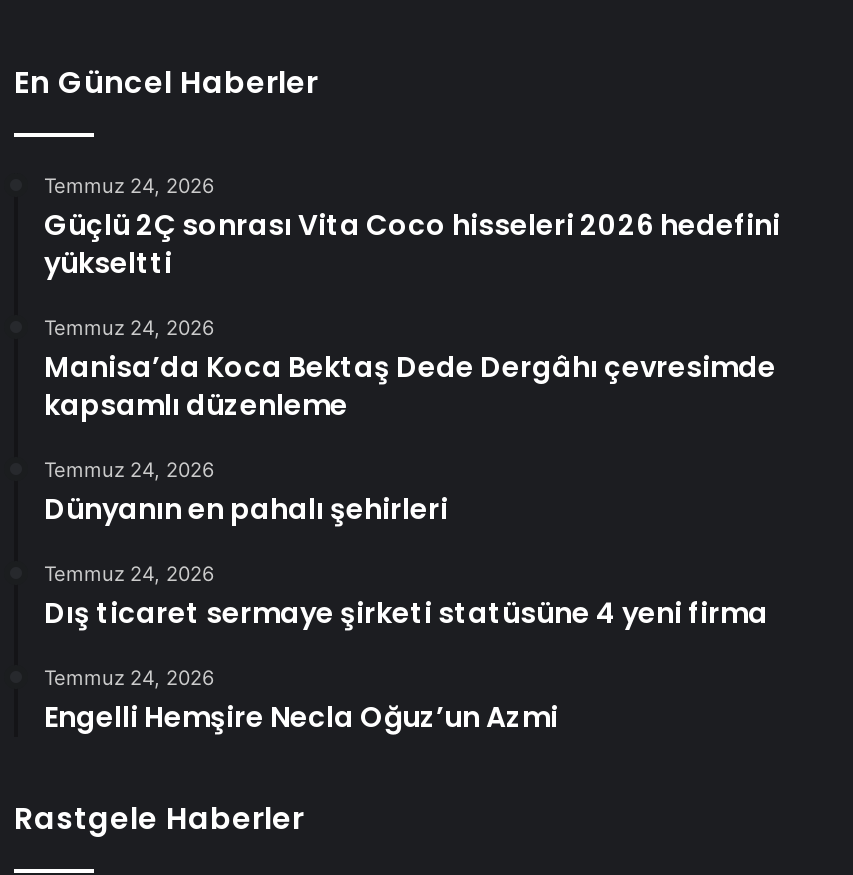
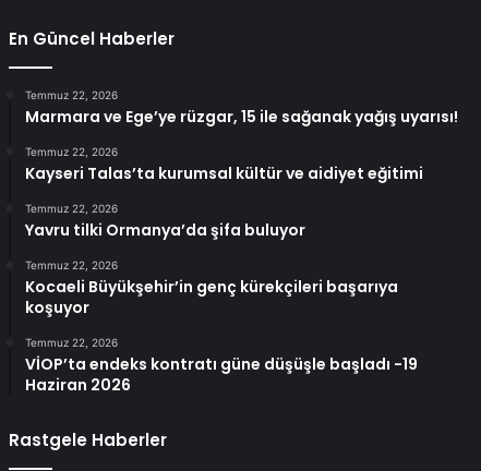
[44,172,780,282] Temmuz 24, 2026 | Güçlü 2Ç sonrası Vita Coco hisseleri 2026 hedefini | yükseltti -> [25,88,458,127] Temmuz 22, 2026 | Marmara ve Ege’ye rüzgar, 15 ile sağanak yağış uyarısı!
[44,314,776,424] Temmuz 24, 2026 | Manisa’da Koca Bektaş Dede Dergâhı çevresimde | kapsamlı düzenleme -> [25,144,423,184] Temmuz 22, 2026 | Kayseri Talas’ta kurumsal kültür ve aidiyet eğitimi
[44,456,448,528] Temmuz 24, 2026 | Dünyanın en pahalı şehirleri -> [25,201,305,240] Temmuz 22, 2026 | Yavru tilki Ormanya’da şifa buluyor
[44,560,768,632] Temmuz 24, 2026 | Dış ticaret sermaye şirketi statüsüne 4 yeni firma -> [25,258,398,318] Temmuz 22, 2026 | Kocaeli Büyükşehir’in genç kürekçileri başarıya | koşuyor
[44,664,558,736] Temmuz 24, 2026 | Engelli Hemşire Necla Oğuz’un Azmi -> [25,335,418,395] Temmuz 22, 2026 | VİOP’ta endeks kontratı güne düşüşle başladı -19 | Haziran 2026

